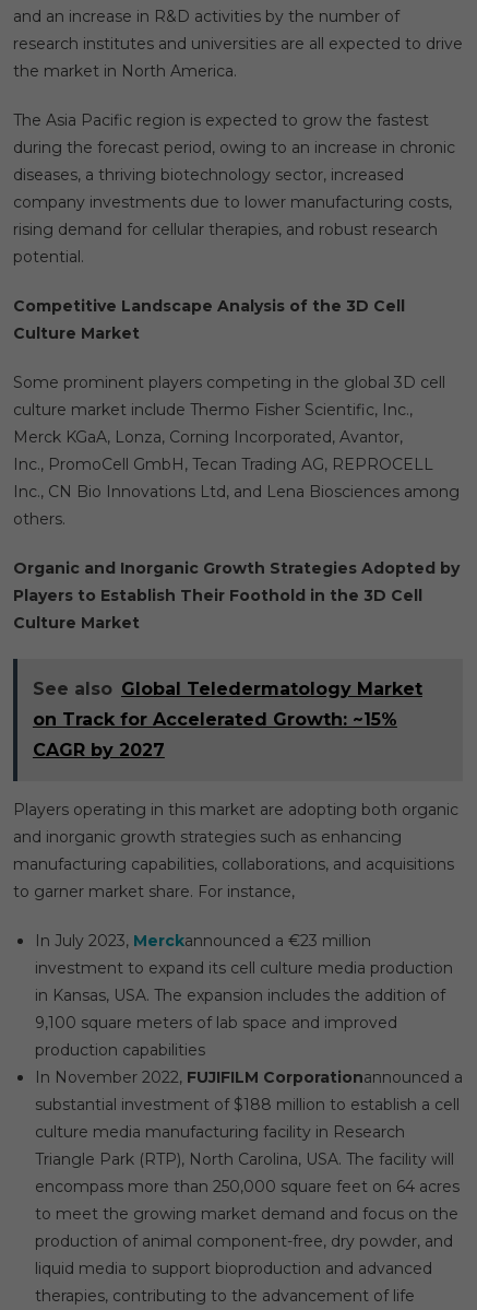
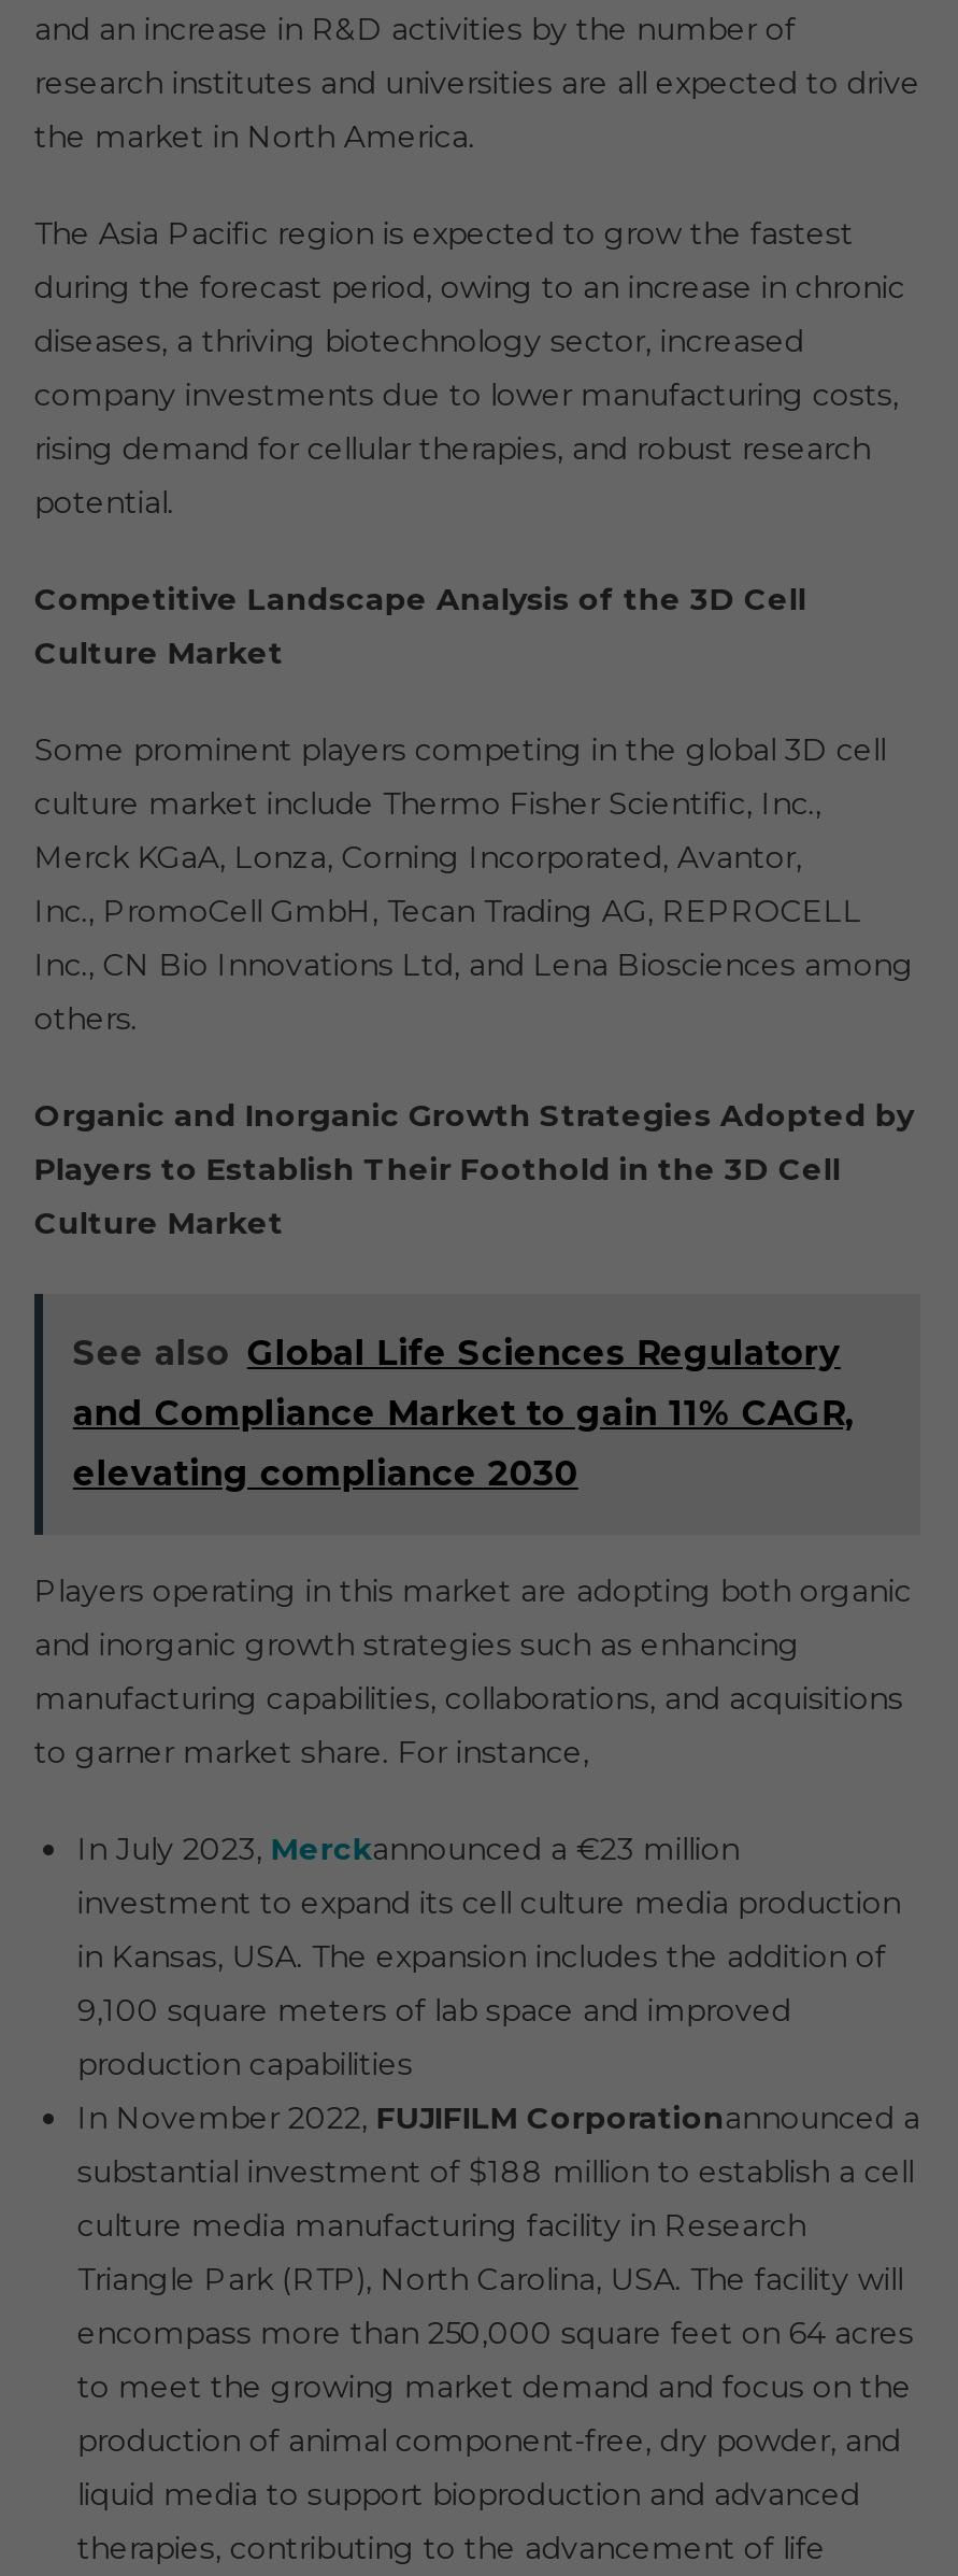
[33,678,422,699] See also Global Teledermatology Market -> [73,1332,841,1373] See also Global Life Sciences Regulatory
[33,709,397,730] on Track for Accelerated Growth: ~15% -> [73,1392,853,1433] and Compliance Market to gain 11% CAGR,
[33,739,165,760] CAGR by 2027 -> [73,1453,578,1494] elevating compliance 2030

